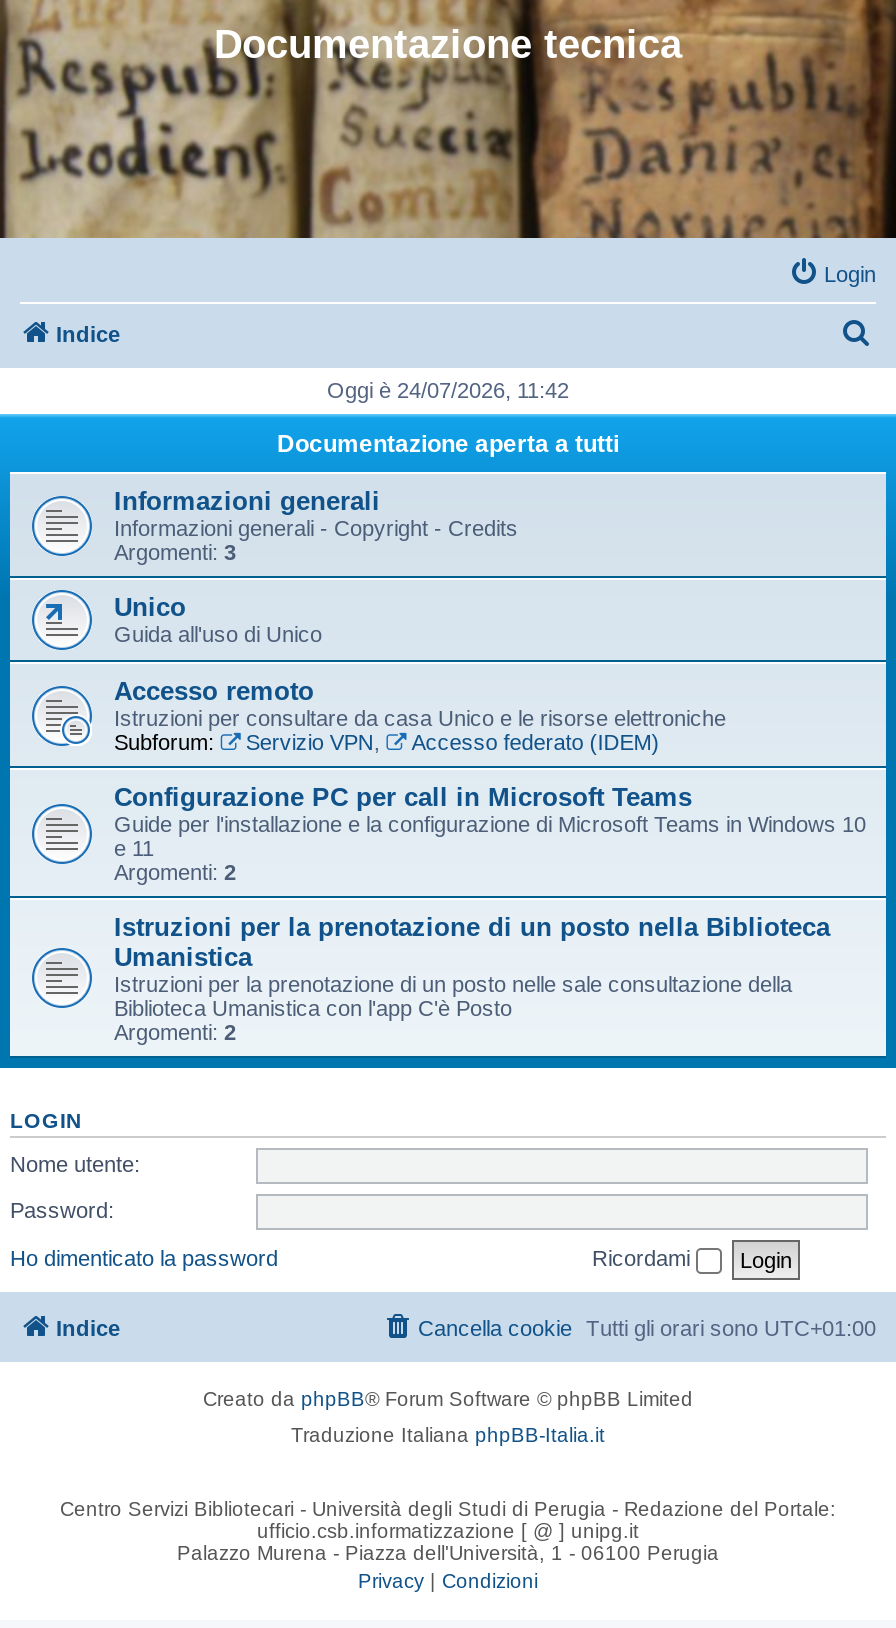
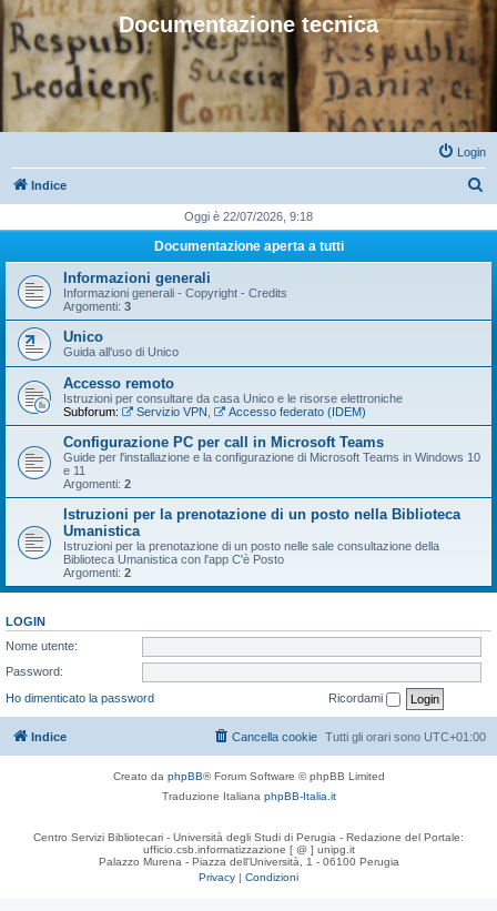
[327,378,569,402] Oggi è 24/07/2026, 11:42 -> [184,210,313,223] Oggi è 22/07/2026, 9:18

